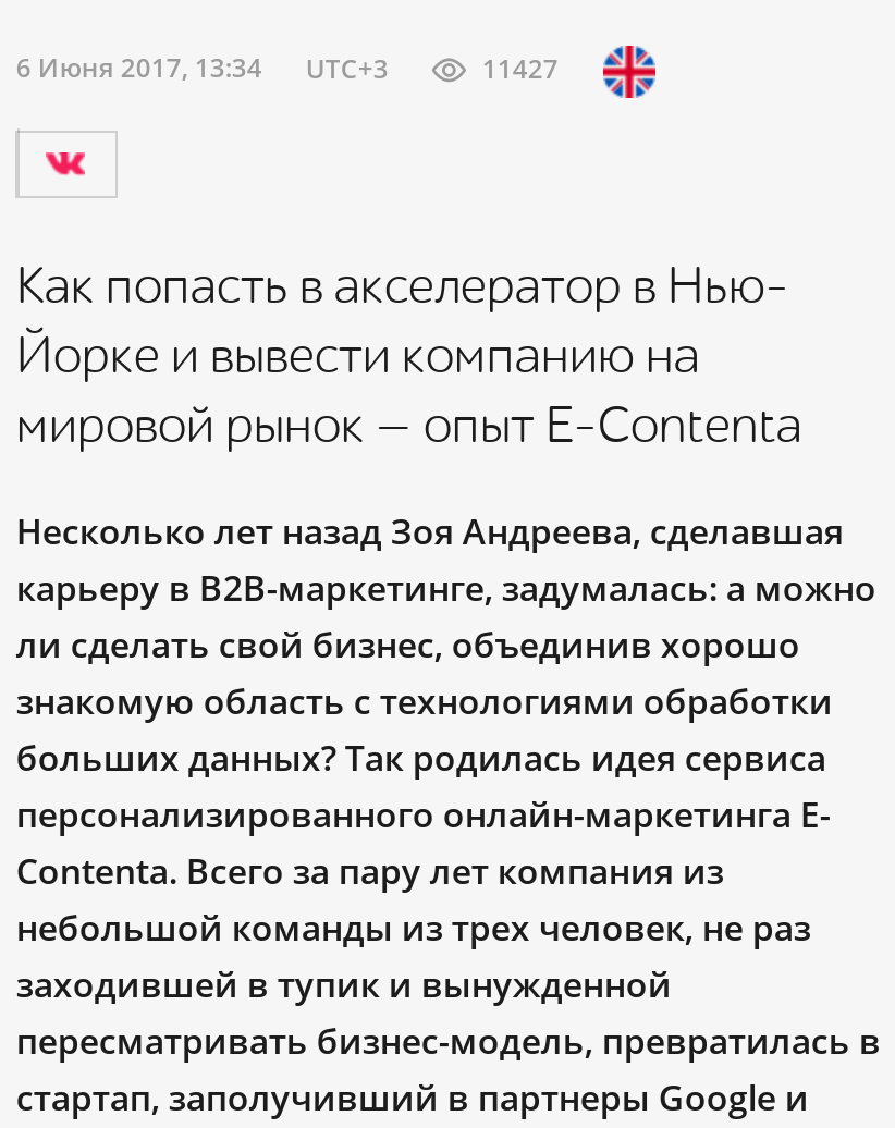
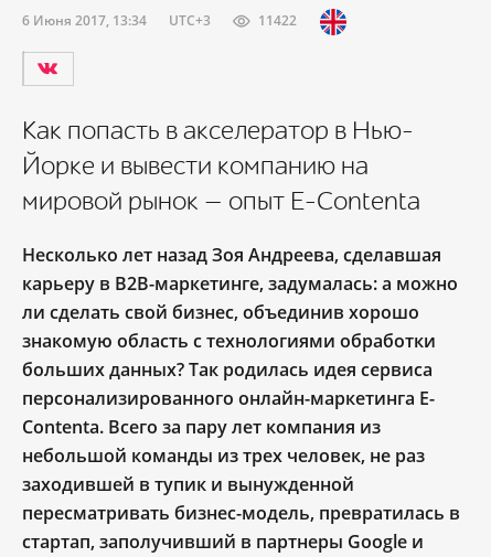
[482,49,558,86] 11427 -> [259,11,297,29] 11422

